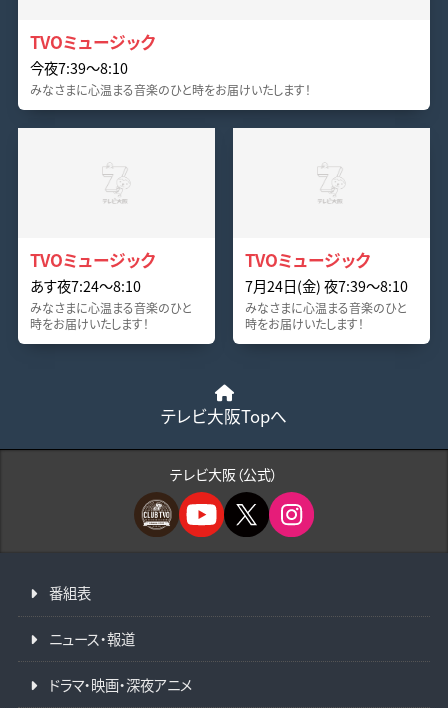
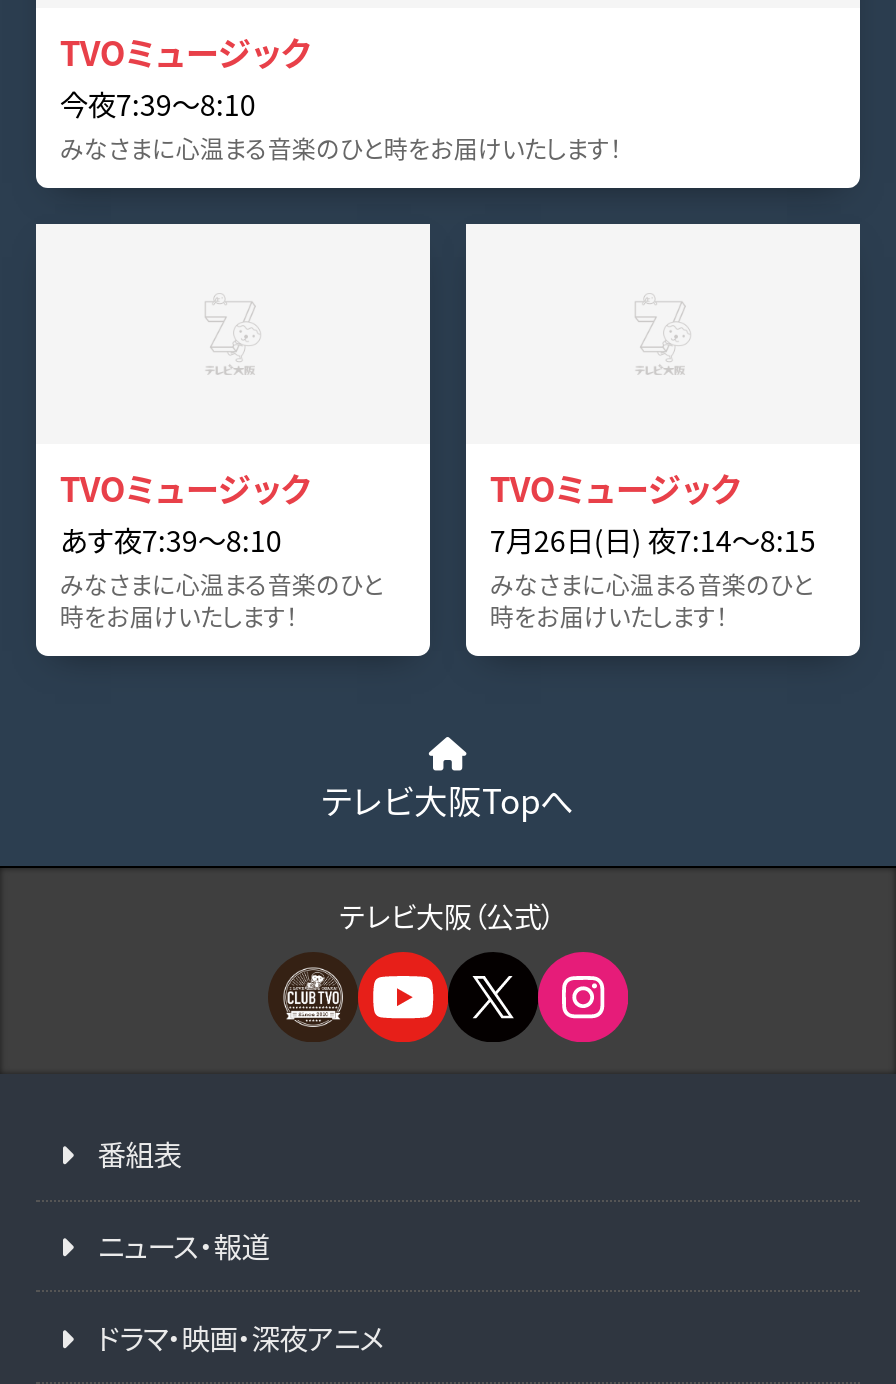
[30,275,141,296] あす夜7:24〜8:10 -> [60,519,282,561] あす夜7:39〜8:10
[245,275,408,296] 7月24日(金) 夜7:39〜8:10 -> [490,519,816,561] 7月26日(日) 夜7:14〜8:15

